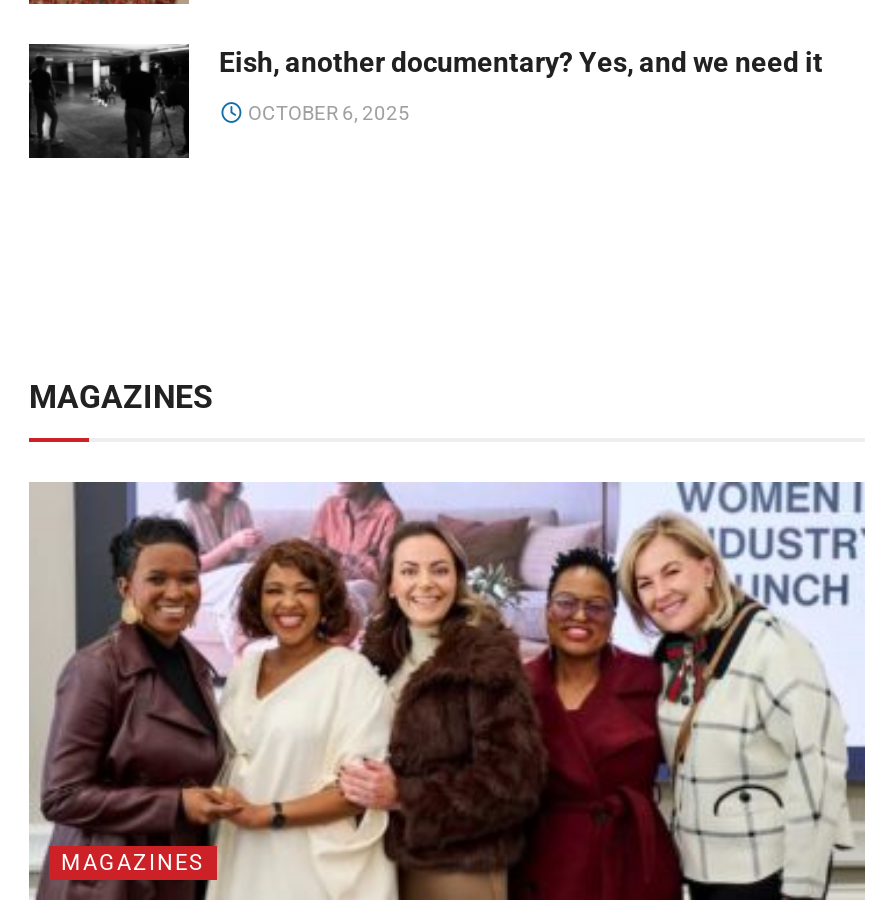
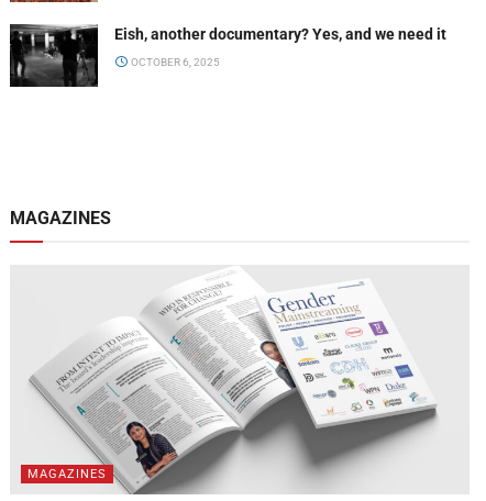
[29,480,867,902] [image] -> [11,265,470,494] [image]

